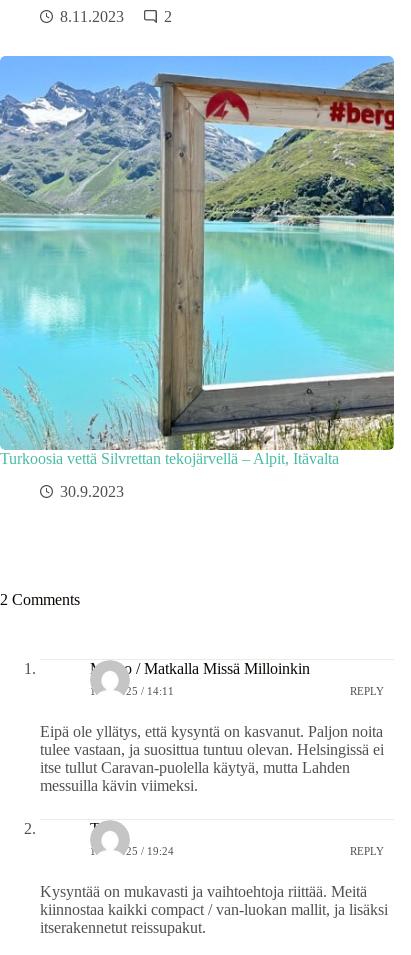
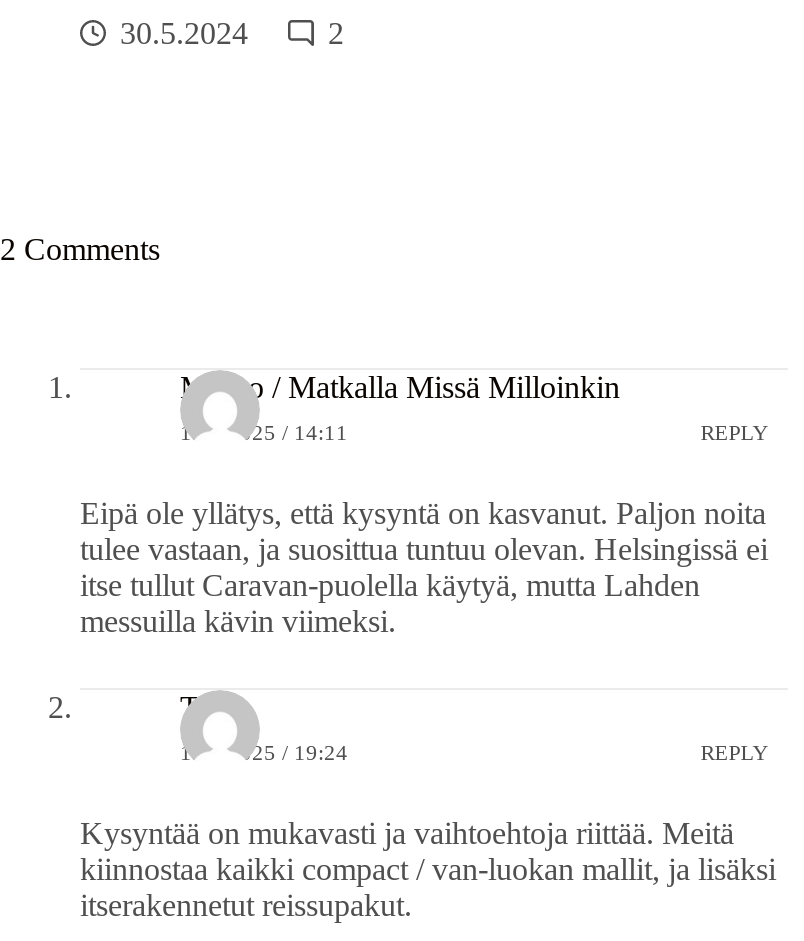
[60,8,124,25] 8.11.2023 -> [120,16,248,50] 30.5.2024
[0,55,395,500] [image] | Turkoosia vettä Silvrettan tekojärvellä – Alpit, Itävalta | 30.9.2023 -> none

